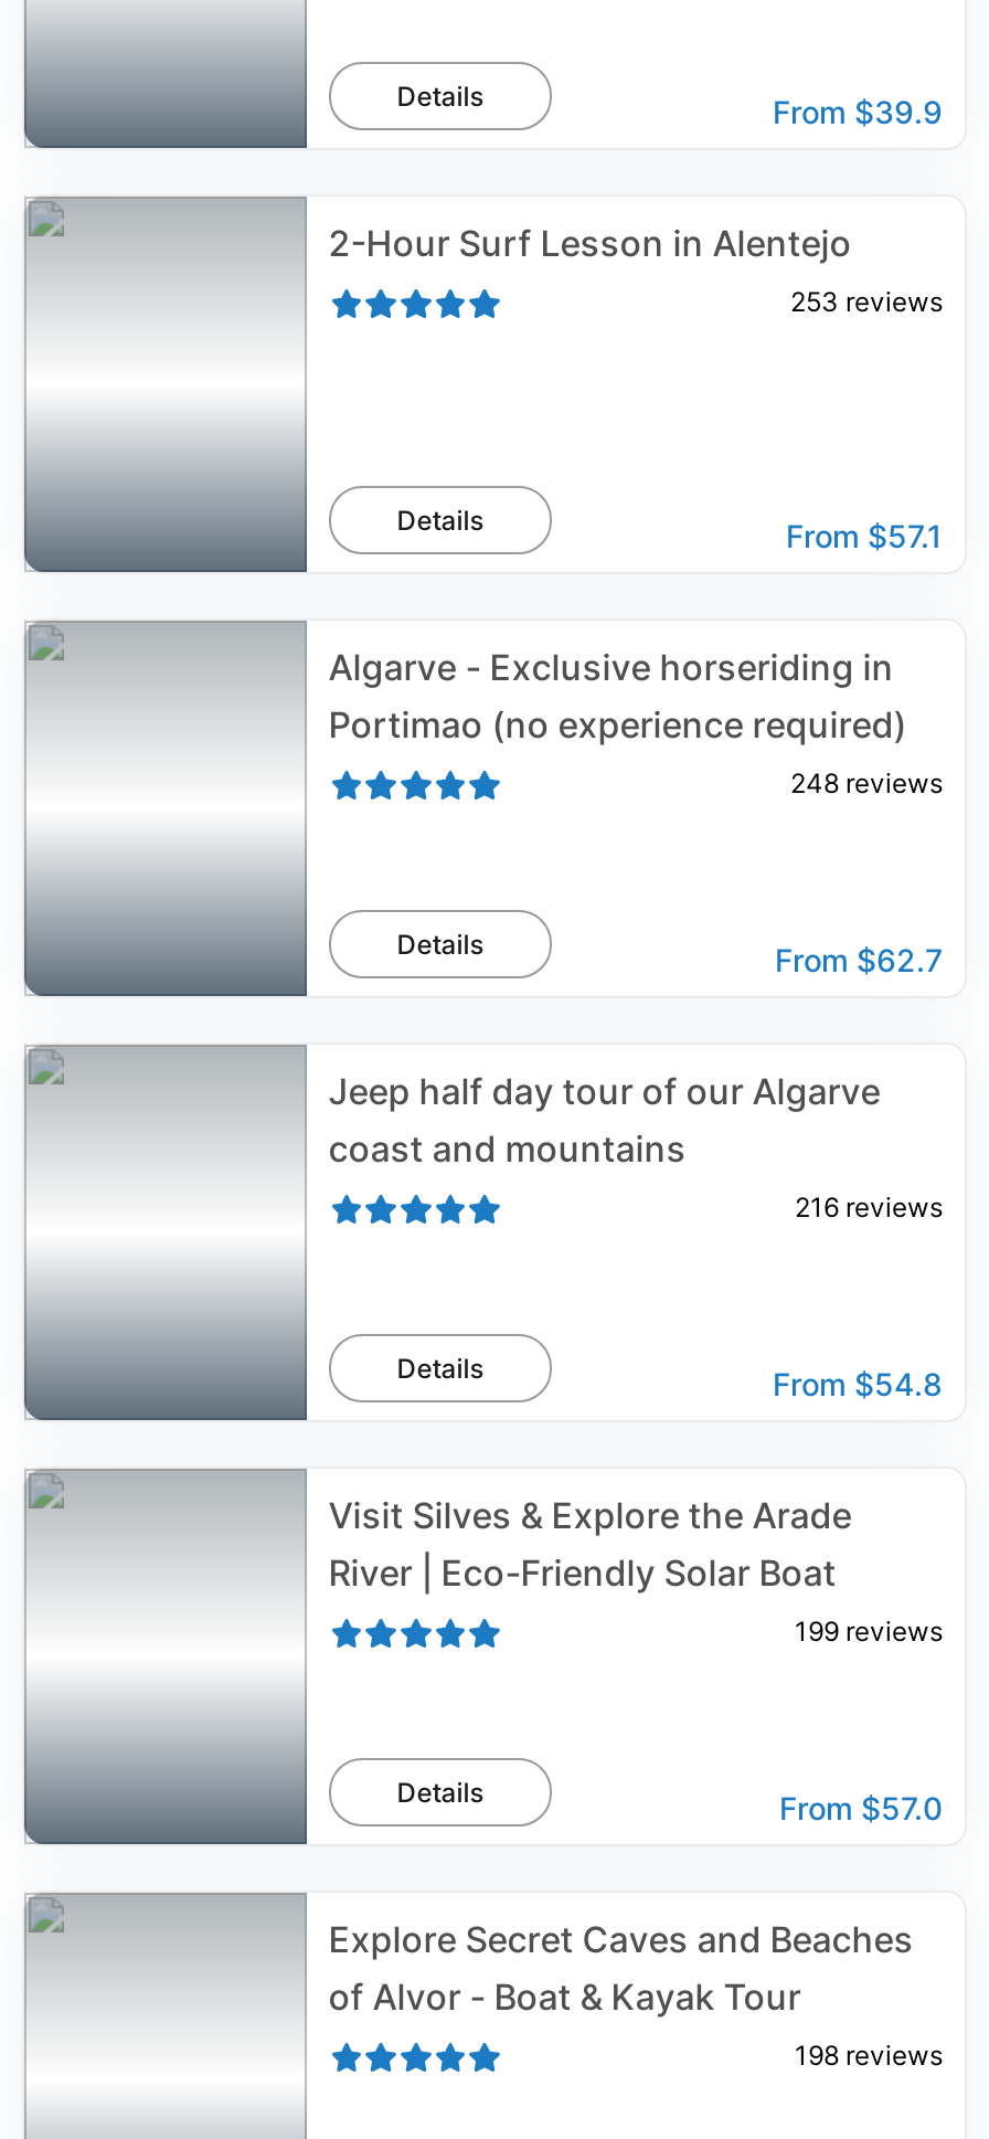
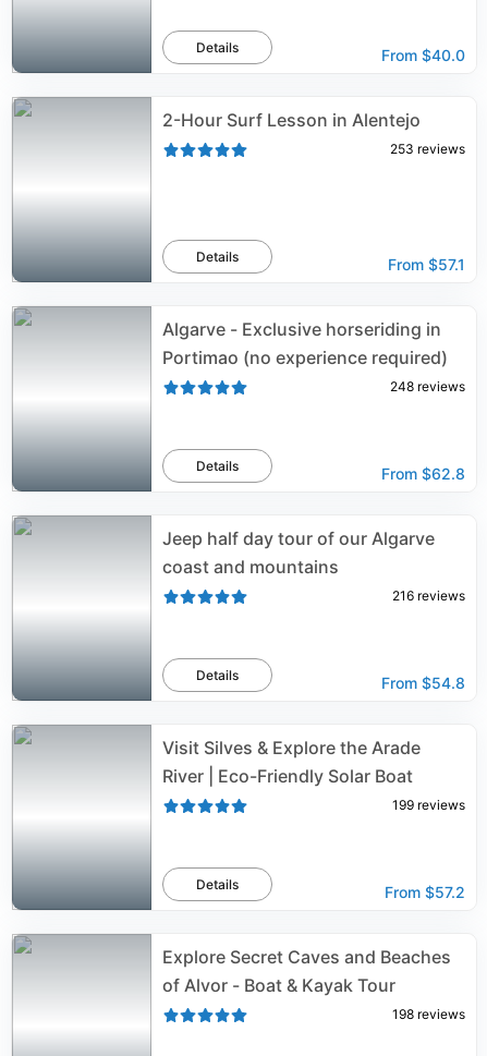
[773,93,943,130] From $39.9 -> [381,46,465,64] From $40.0
[775,941,943,978] From $62.7 -> [381,464,465,483] From $62.8
[779,1789,943,1826] From $57.0 -> [385,883,465,901] From $57.2

